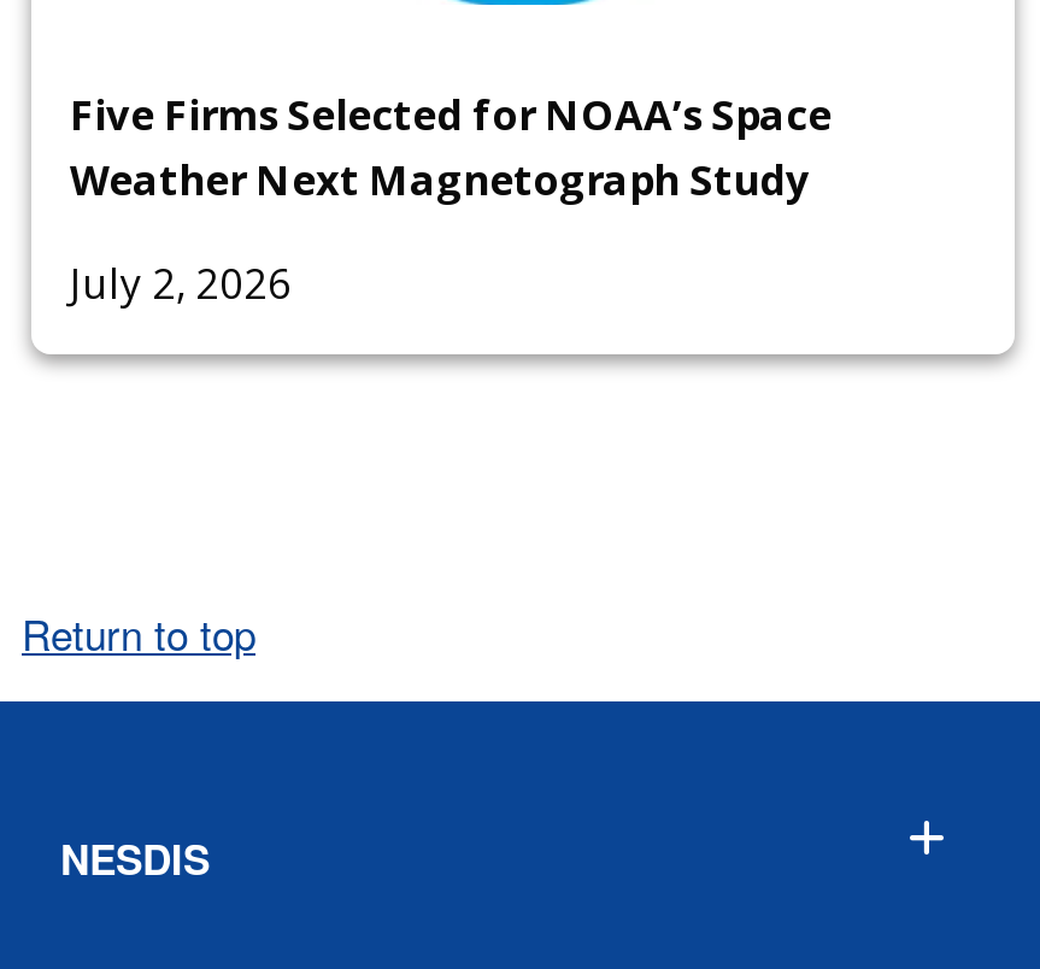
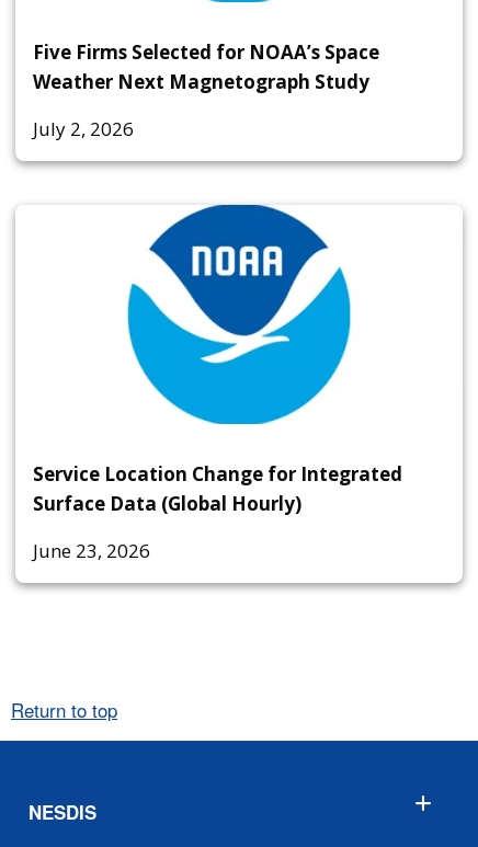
none -> [33,204,402,564] [image] | Service Location Change for Integrated | Surface Data (Global Hourly) | June 23, 2026

